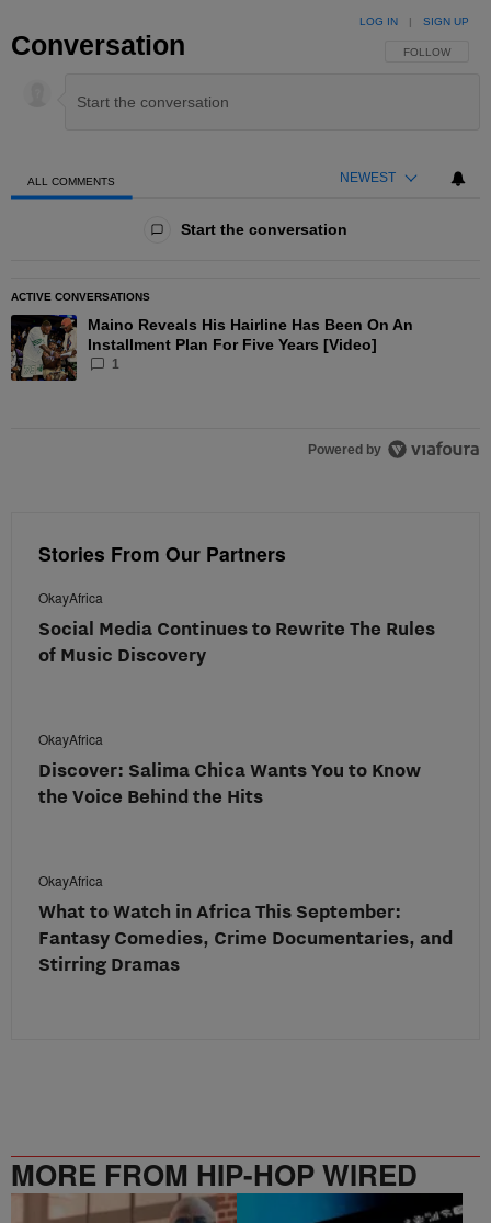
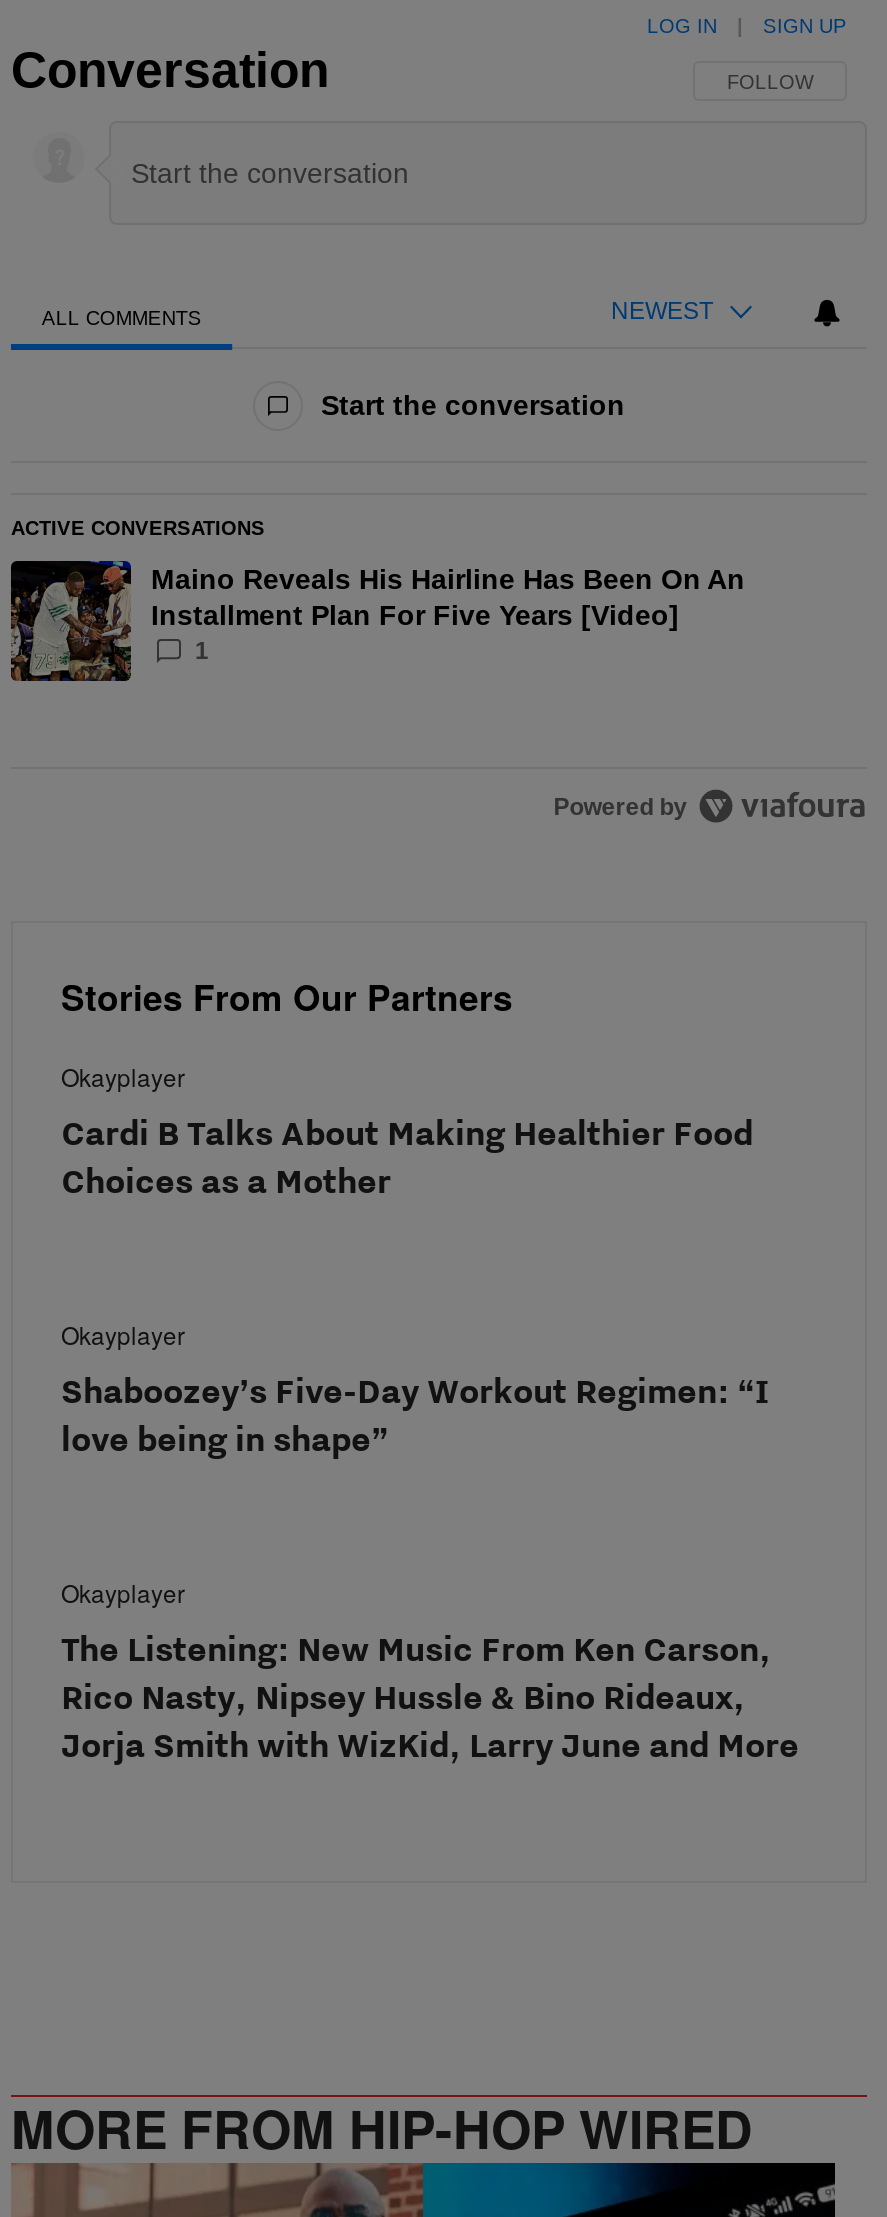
[38,588,435,666] OkayAfrica | Social Media Continues to Rewrite The Rules | of Music Discovery -> [61,1060,753,1202] Okayplayer | Cardi B Talks About Making Healthier Food | Choices as a Mother
[38,730,421,808] OkayAfrica | Discover: Salima Chica Wants You to Know | the Voice Behind the Hits -> [61,1318,769,1460] Okayplayer | Shaboozey’s Five-Day Workout Regimen: “I | love being in shape”
[38,871,453,976] OkayAfrica | What to Watch in Africa This September: | Fantasy Comedies, Crime Documentaries, and | Stirring Dramas -> [61,1576,799,1766] Okayplayer | The Listening: New Music From Ken Carson, | Rico Nasty, Nipsey Hussle & Bino Rideaux, | Jorja Smith with WizKid, Larry June and More

